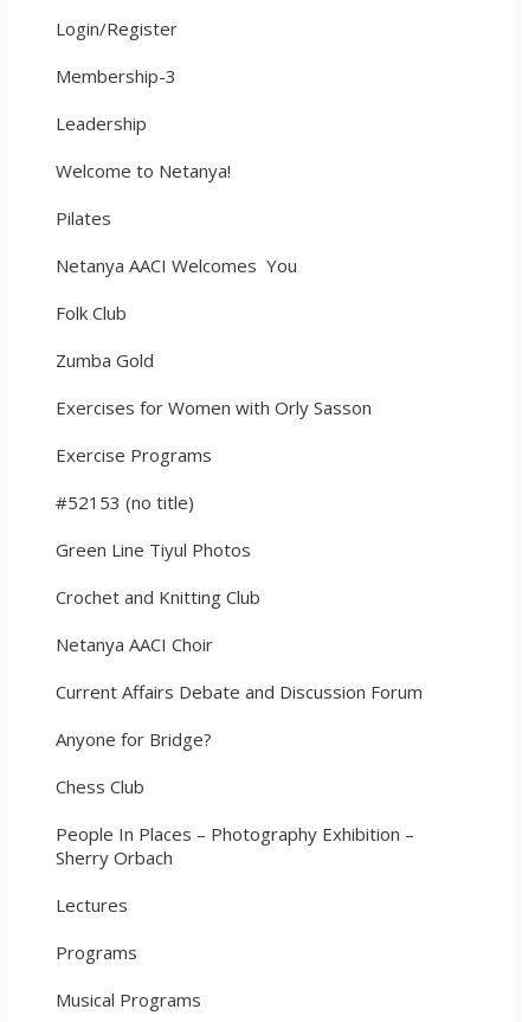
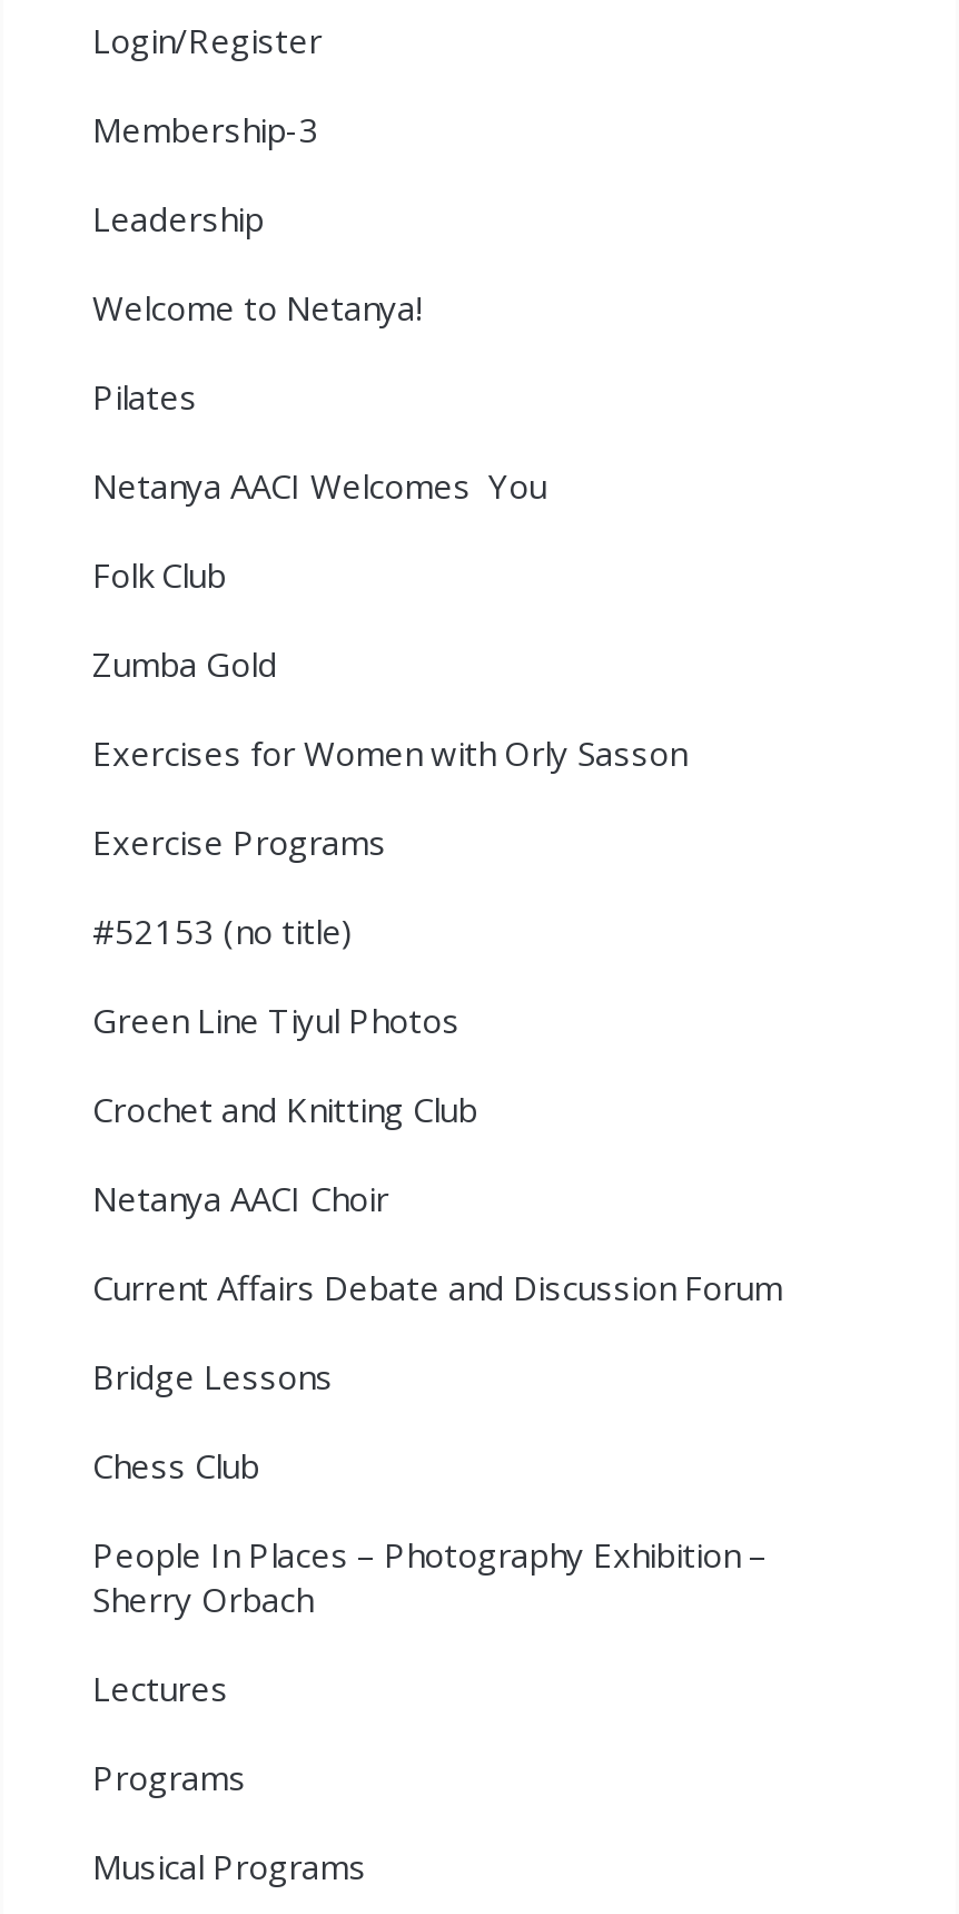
[56,727,212,751] Anyone for Bridge? -> [92,1354,333,1399] Bridge Lessons

